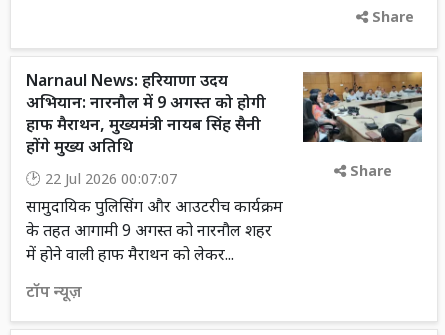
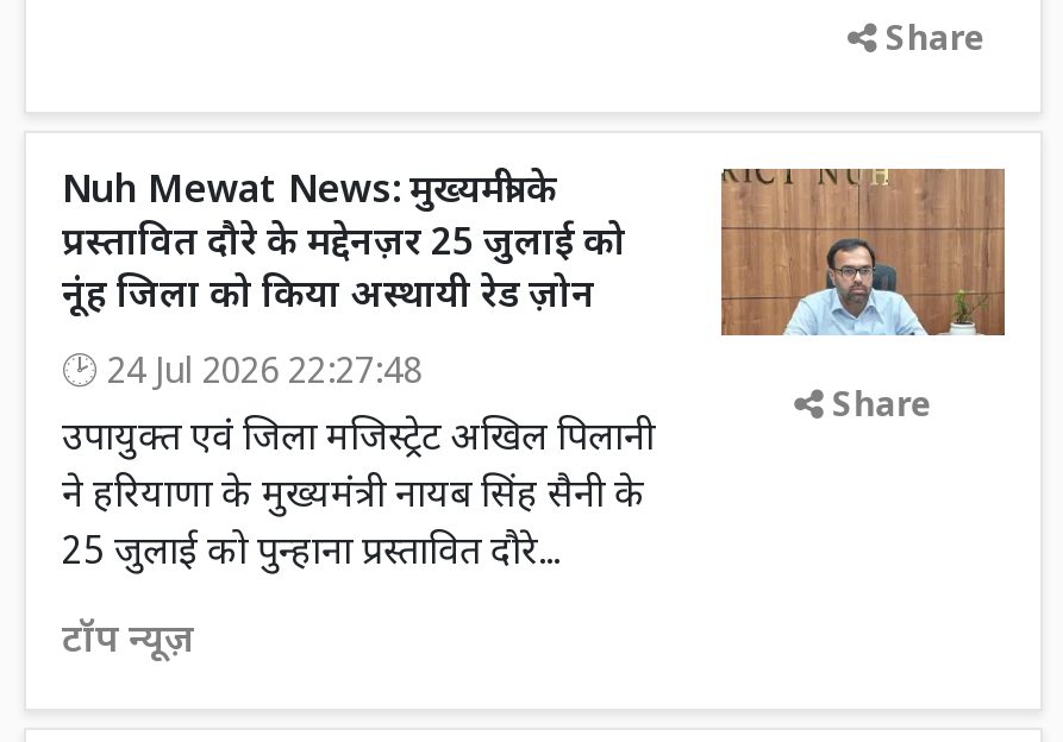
[26,72,423,159] [image] | Narnaul News: हरियाणा उदय | अभियान: नारनौल में 9 अगस्त को होगी | हाफ मैराथन, मुख्यमंत्री नायब सिंह सैनी | होंगे मुख्य अतिथि -> [62,166,1007,338] [image] | Nuh Mewat News: मुख्यमंत्री के | प्रस्तावित दौरे के मद्देनज़र 25 जुलाई को | नूंह जिला को किया अस्थायी रेड ज़ोन
[26,171,283,267] 22 Jul 2026 00:07:07 | सामुदायिक पुलिसिंग और आउटरीच कार्यक्रम | के तहत आगामी 9 अगस्त को नारनौल शहर | में होने वाली हाफ मैराथन को लेकर... -> [62,352,655,580] 24 Jul 2026 22:27:48 | उपायुक्त एवं जिला मजिस्ट्रेट अखिल पिलानी | ने हरियाणा के मुख्यमंत्री नायब सिंह सैनी के | 25 जुलाई को पुन्हाना प्रस्तावित दौरे...

